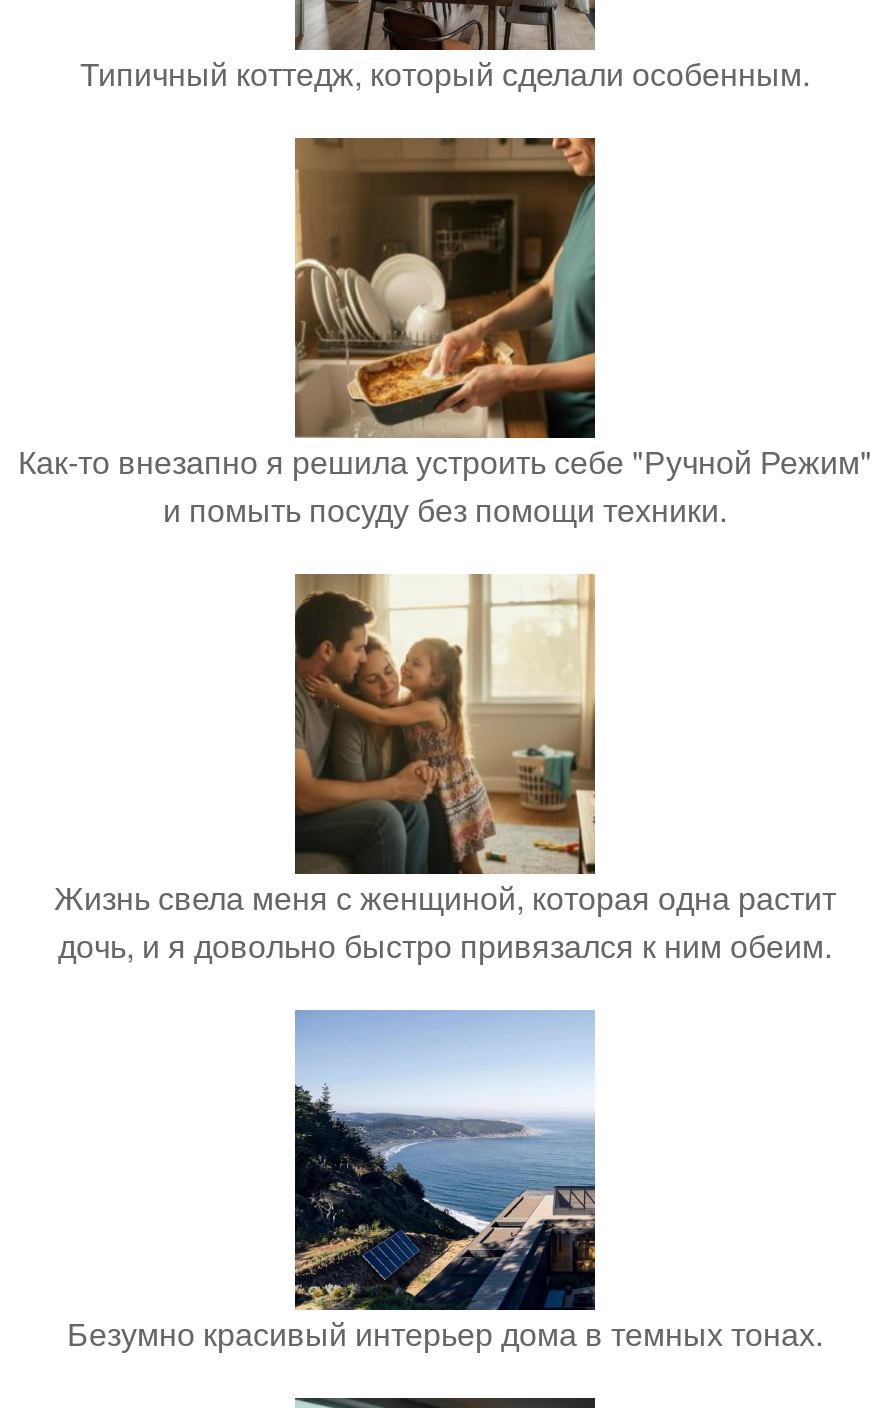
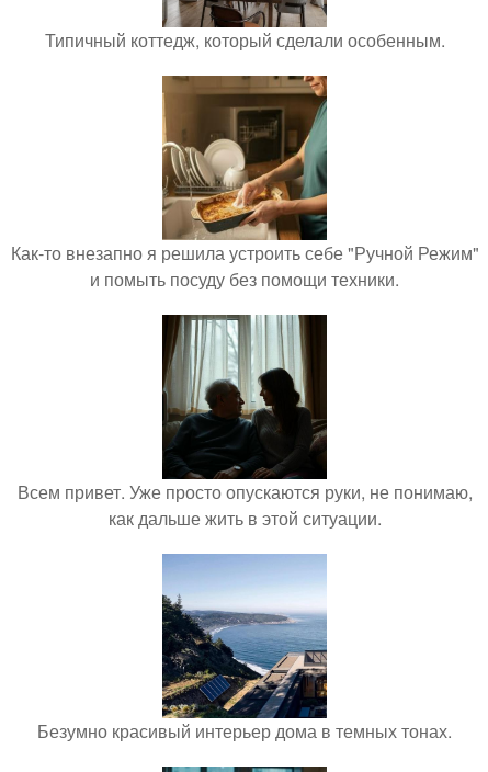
[54,572,836,967] [image] | Жизнь свела меня с женщиной, которая одна растит | дочь, и я довольно быстро привязался к ним обеим. -> [17,314,472,530] [image] | Всем привет. Уже просто опускаются руки, не понимаю, | как дальше жить в этой ситуации.

